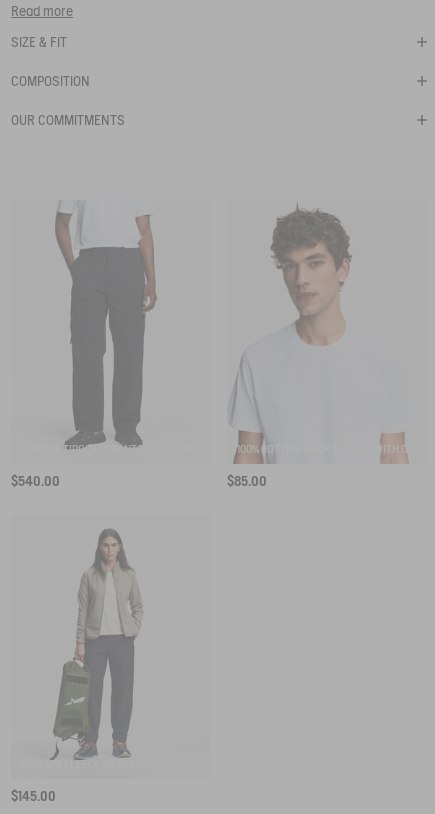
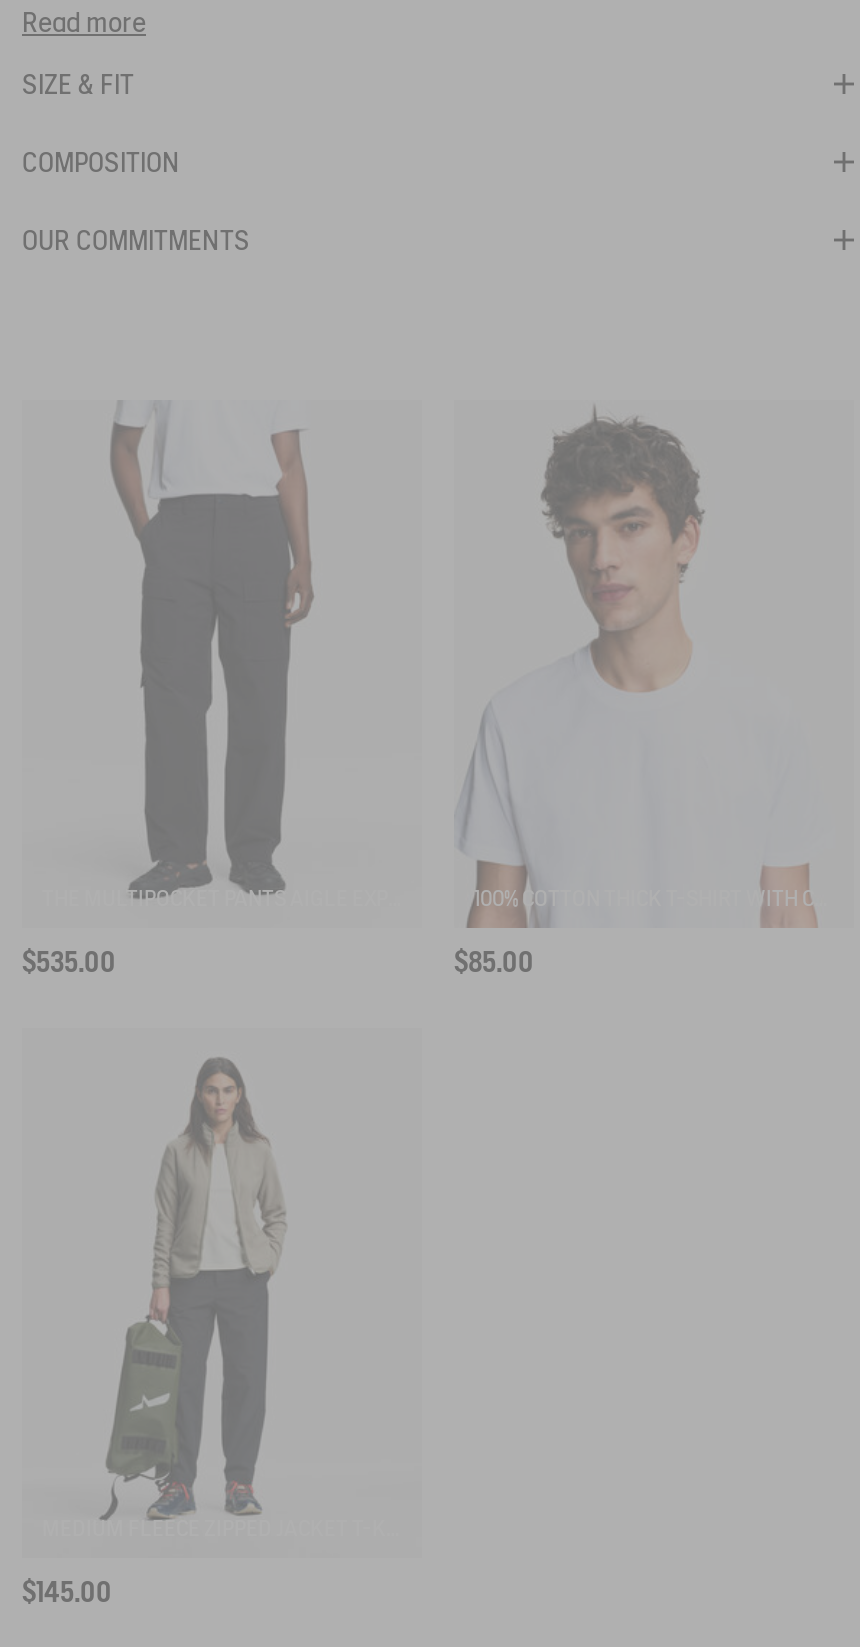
[11,473,60,489] $540.00 -> [22,947,116,979] $535.00

